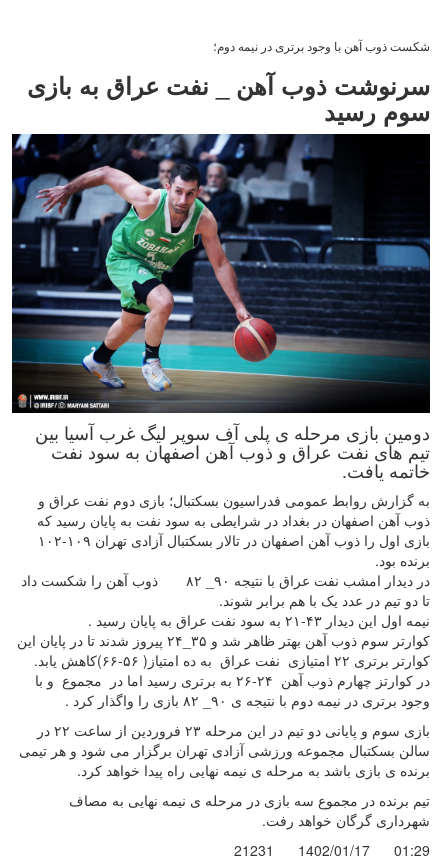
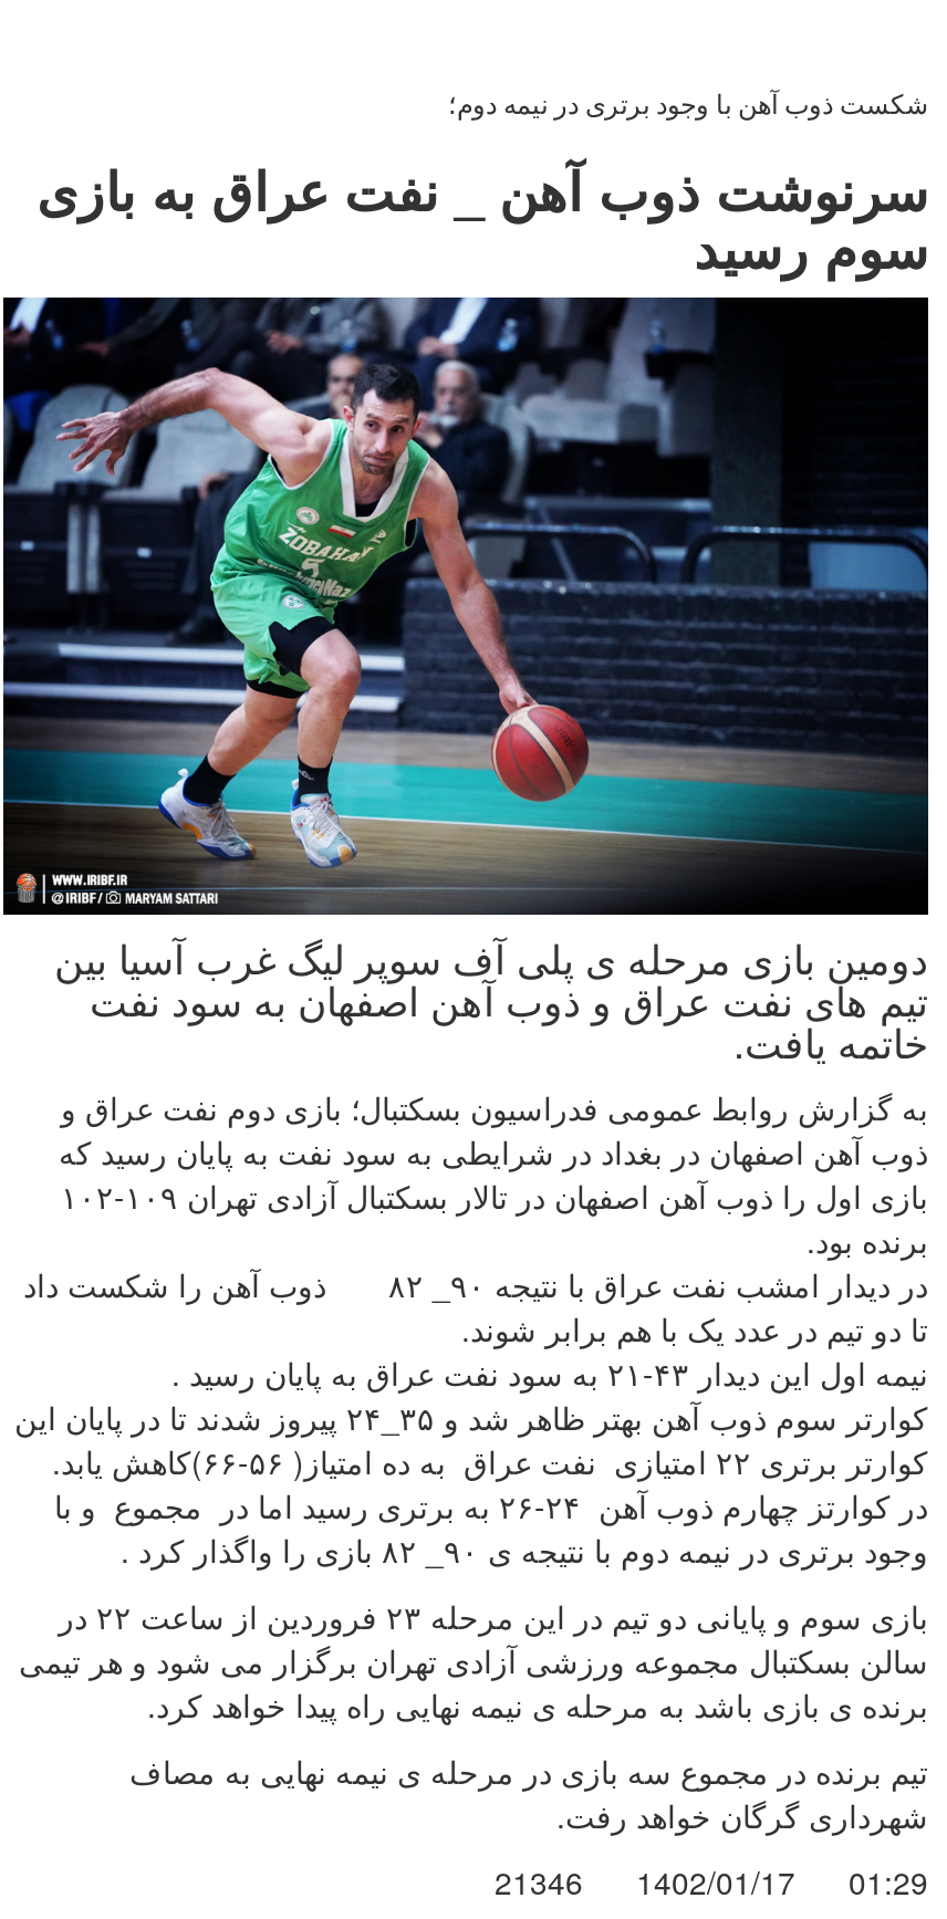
[234,840,430,860] 21231 1402/01/17 01:29 -> [495,1859,928,1903] 21346 1402/01/17 01:29

